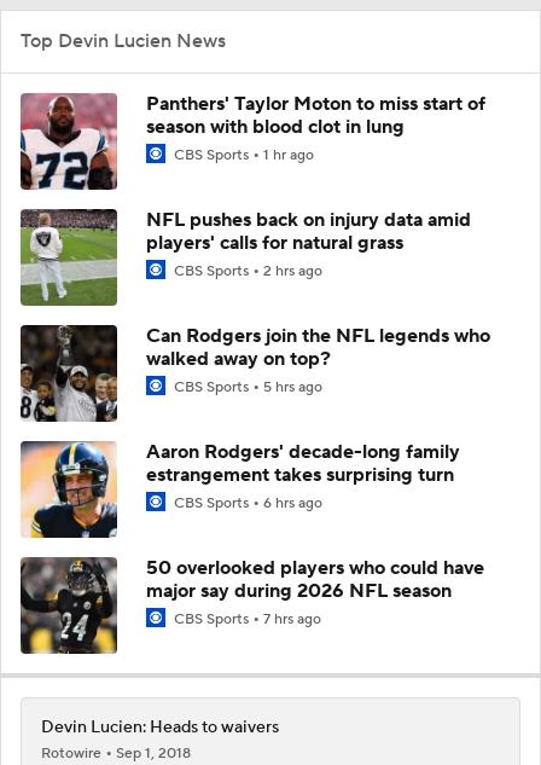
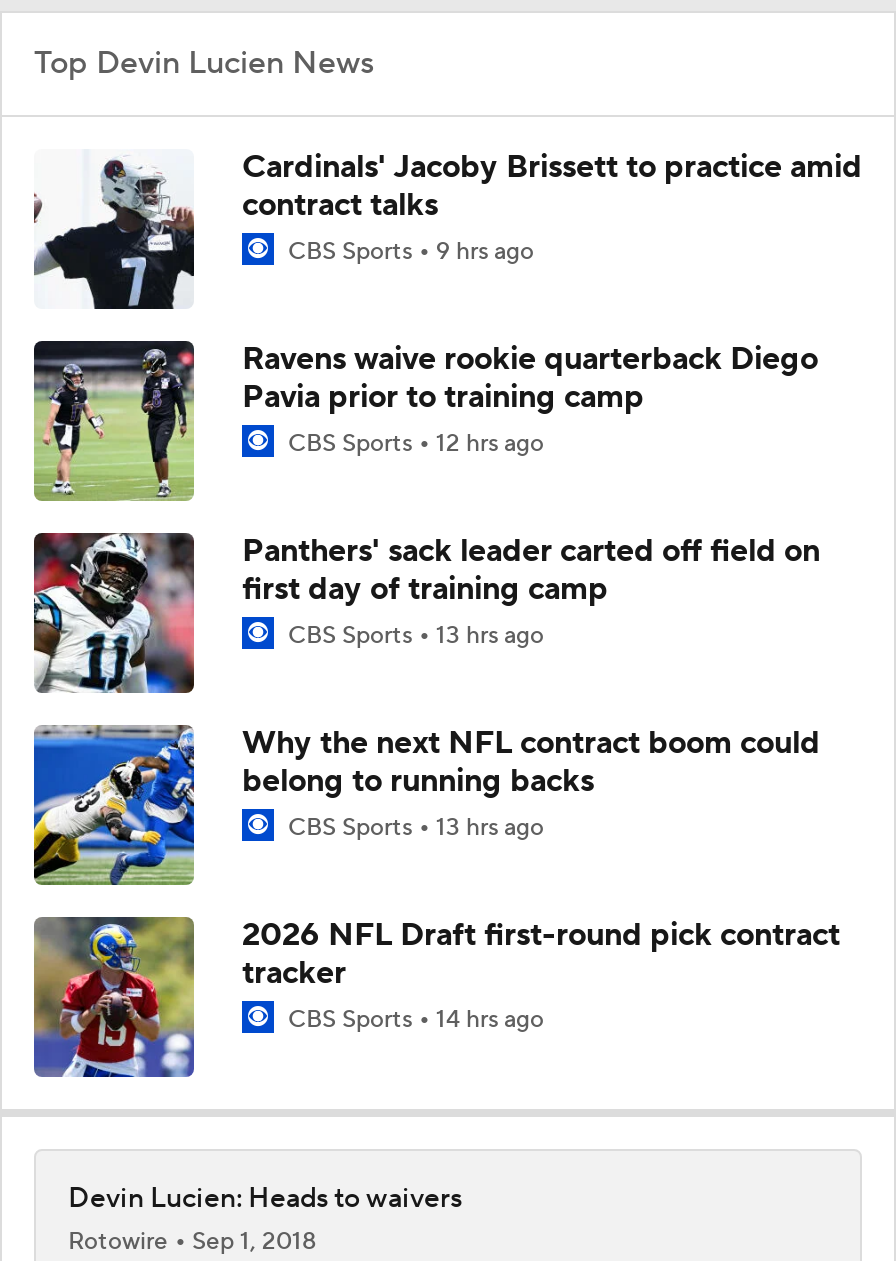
[19,92,485,191] [image] | Panthers' Taylor Moton to miss start of | season with blood clot in lung | CBS Sports 1 hr ago -> [32,147,862,311] [image] | Cardinals' Jacoby Brissett to practice amid | contract talks | CBS Sports 9 hrs ago
[21,208,471,306] [image] | NFL pushes back on injury data amid | players' calls for natural grass | CBS Sports 2 hrs ago -> [34,339,818,501] [image] | Ravens waive rookie quarterback Diego | Pavia prior to training camp | CBS Sports 12 hrs ago
[19,324,490,423] [image] | Can Rodgers join the NFL legends who | walked away on top? | CBS Sports 5 hrs ago -> [32,531,820,695] [image] | Panthers' sack leader carted off field on | first day of training camp | CBS Sports 13 hrs ago
[19,440,460,539] [image] | Aaron Rodgers' decade-long family | estrangement takes surprising turn | CBS Sports 6 hrs ago -> [32,723,820,887] [image] | Why the next NFL contract boom could | belong to running backs | CBS Sports 13 hrs ago
[19,556,484,655] [image] | 50 overlooked players who could have | major say during 2026 NFL season | CBS Sports 7 hrs ago -> [32,915,840,1079] [image] | 2026 NFL Draft first-round pick contract | tracker | CBS Sports 14 hrs ago

